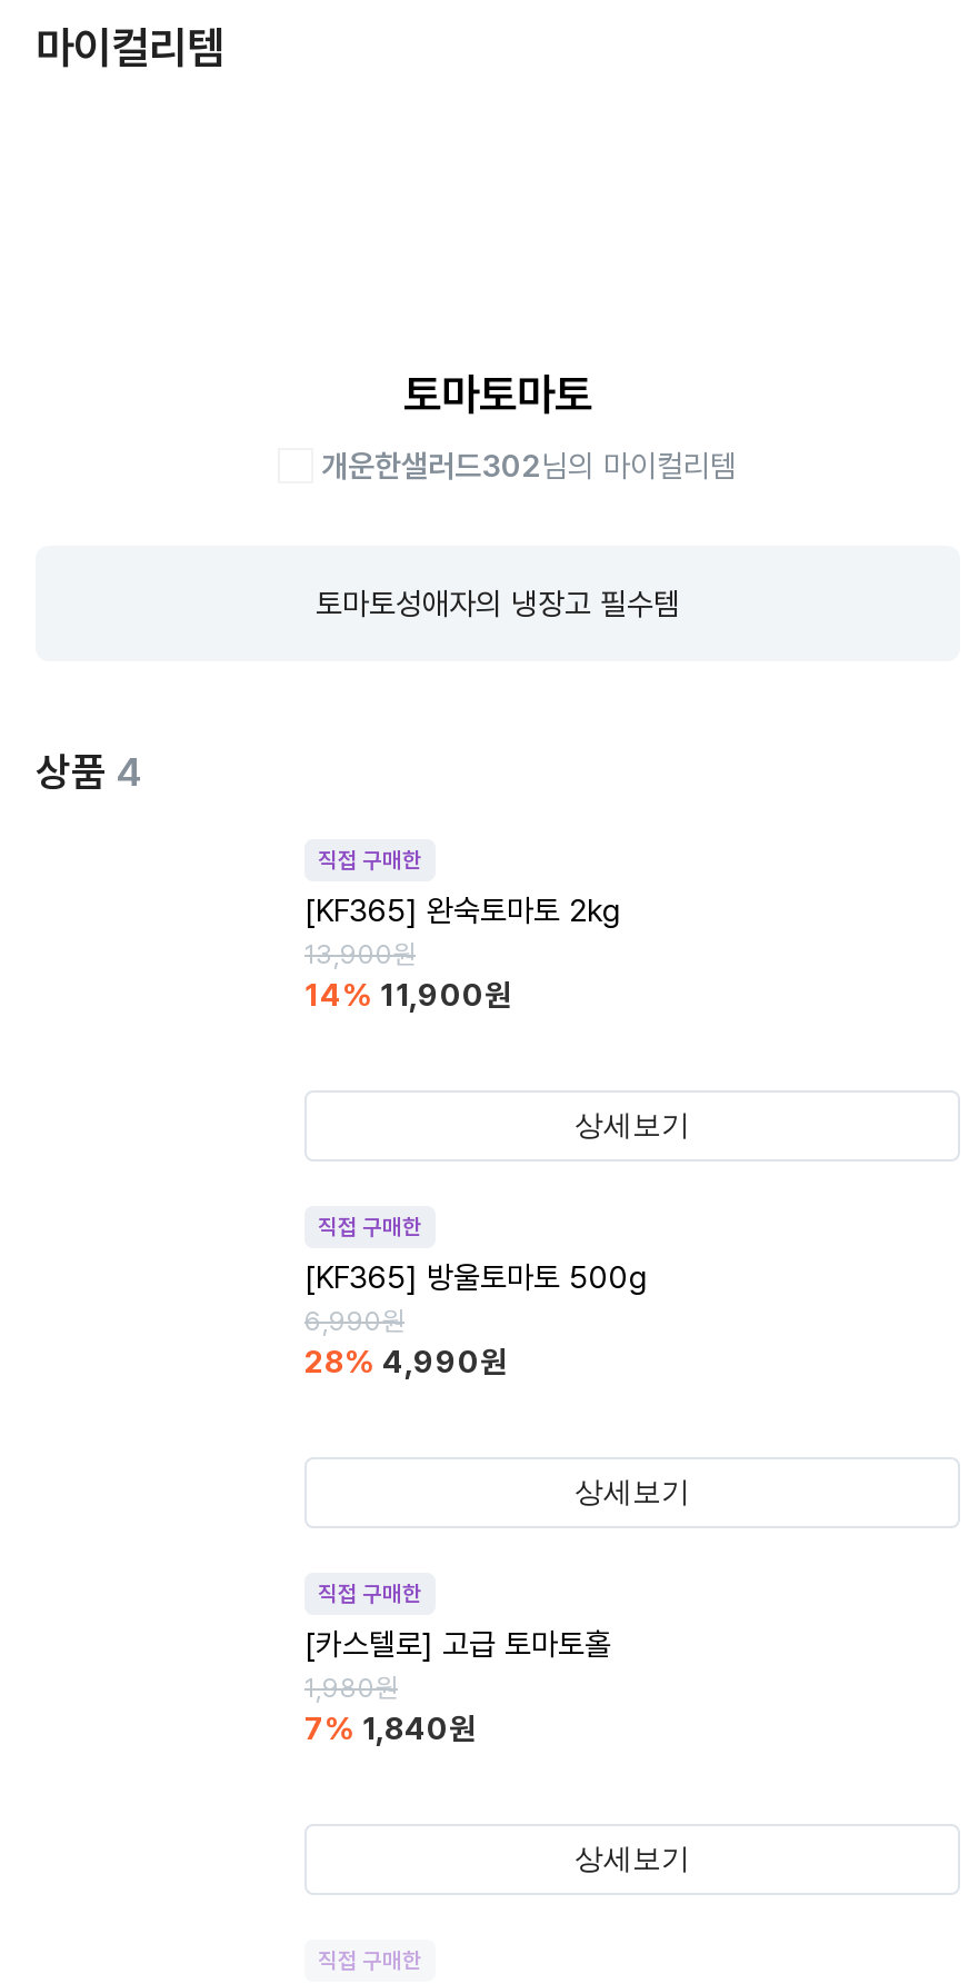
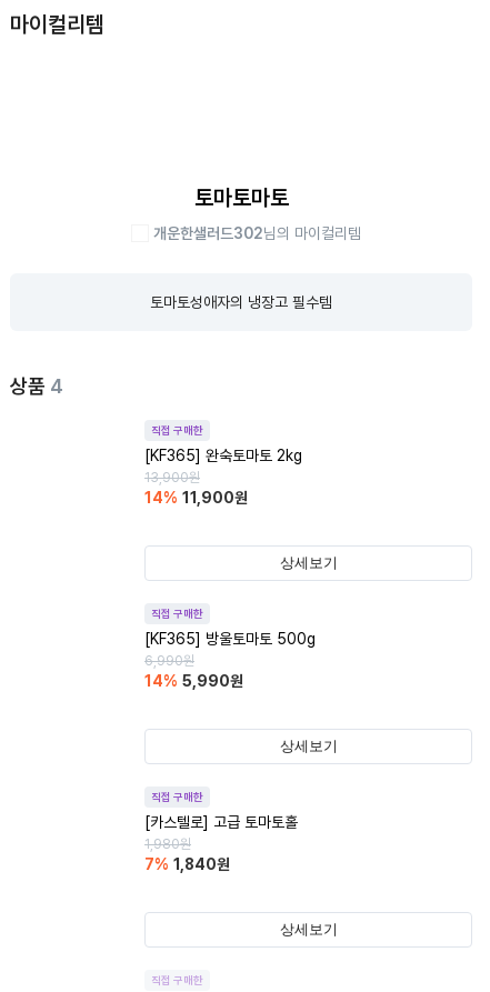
[304,1344,507,1379] 28% 4,990원 -> [144,672,243,690] 14% 5,990원

